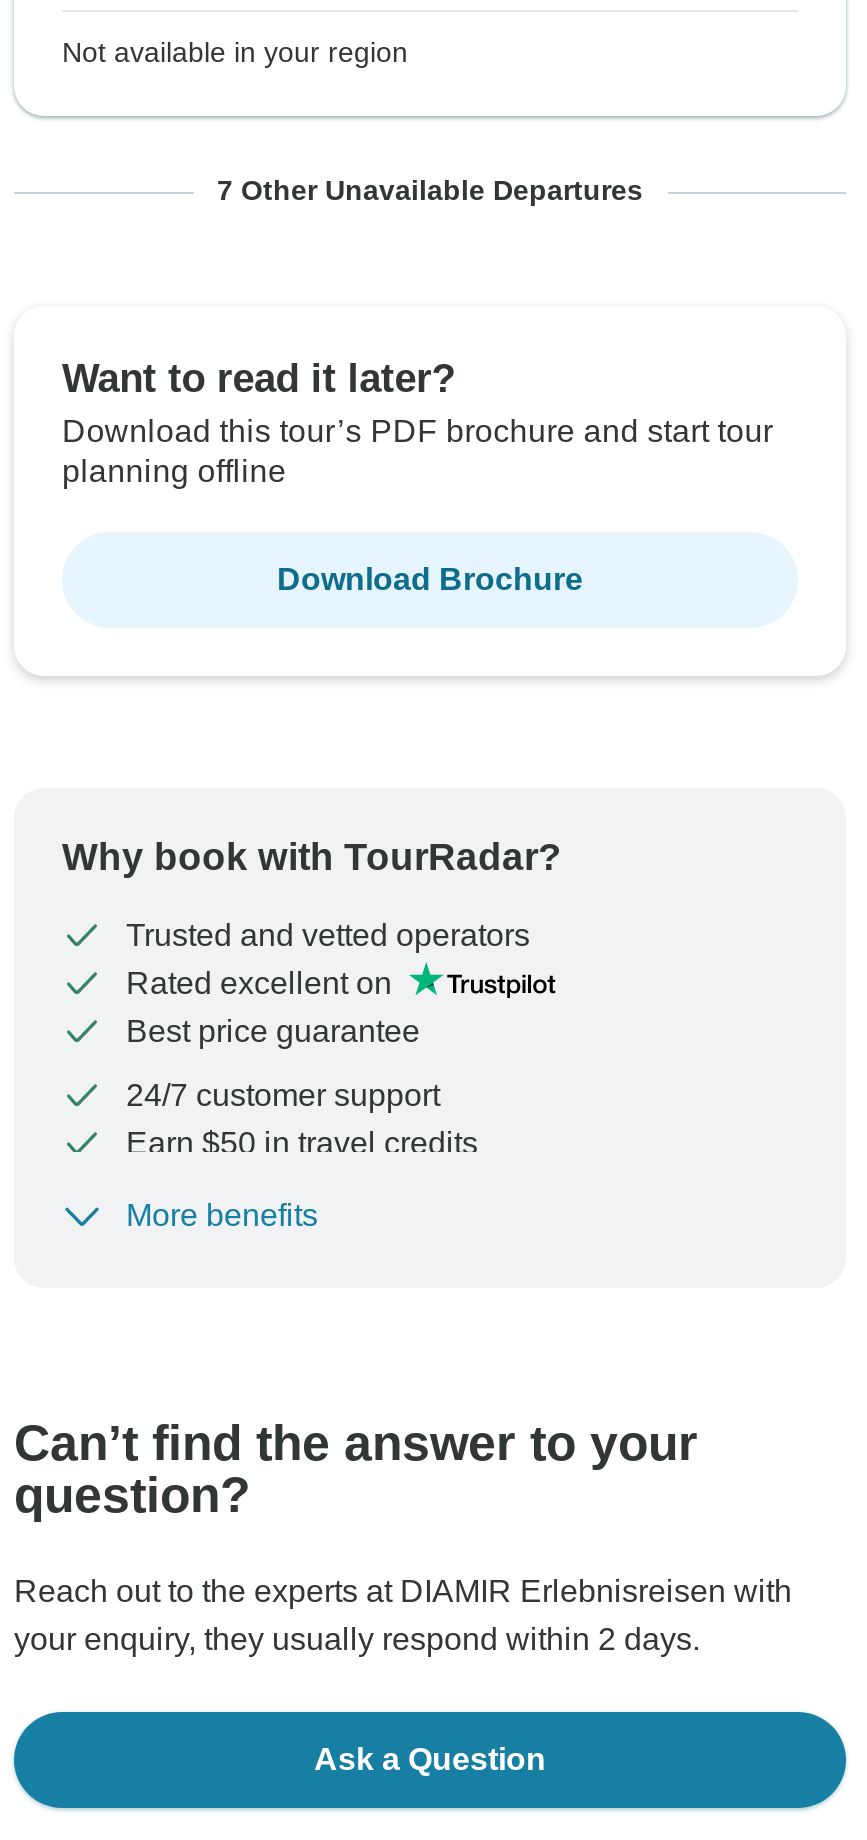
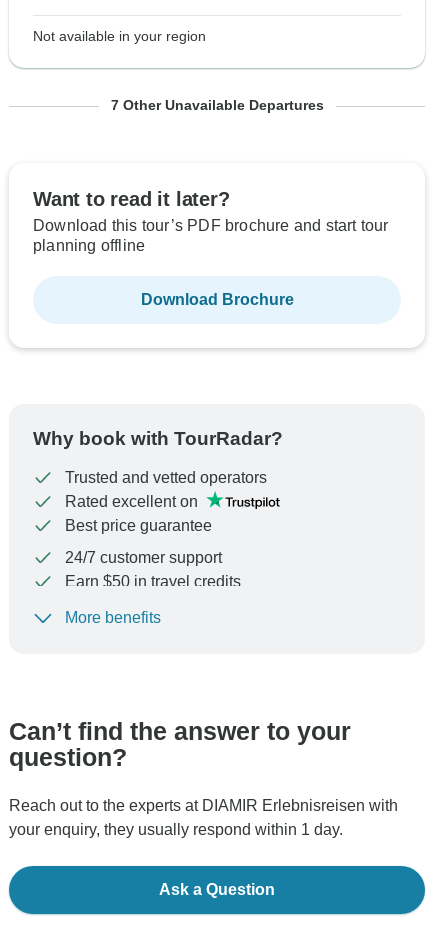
[14,1623,700,1657] your enquiry, they usually respond within 2 days. -> [9,821,343,838] your enquiry, they usually respond within 1 day.

